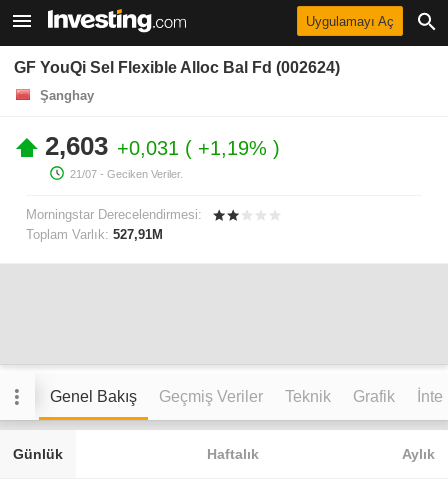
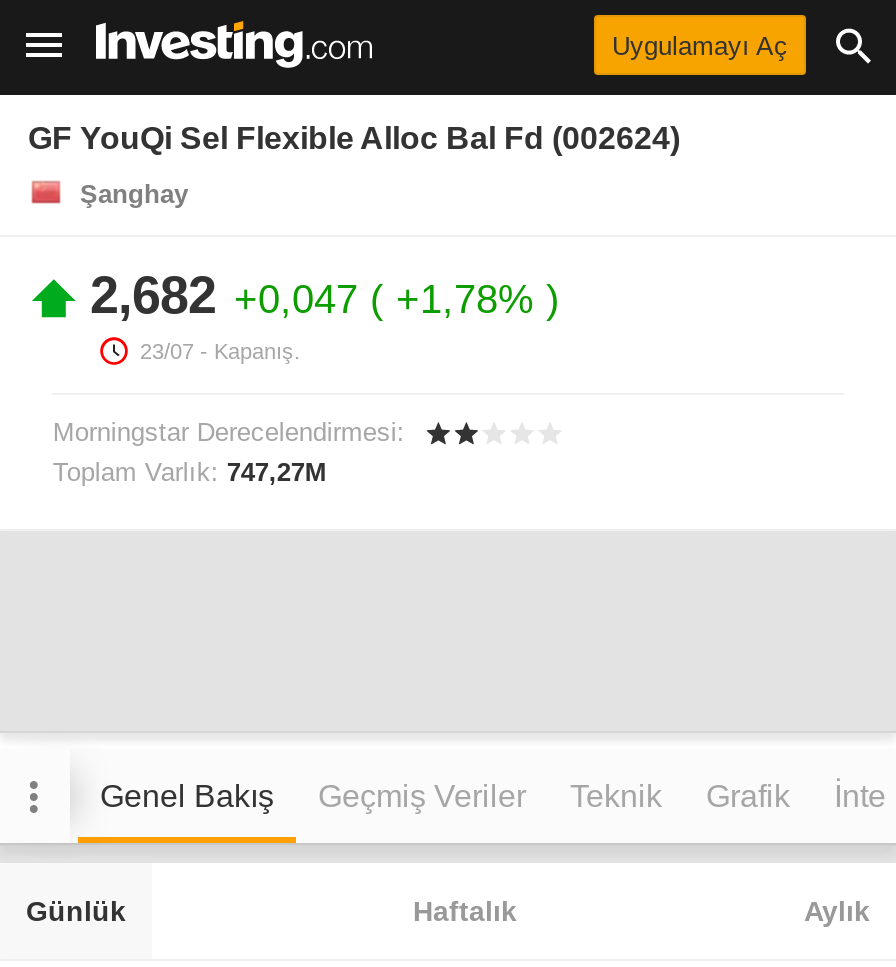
[45,131,273,180] 2,603 +0,031 +1,19% | 21/07 - Geciken Veriler. -> [90,265,546,363] 2,682 +0,047 +1,78% | 23/07 - Kapanış.
[26,227,163,242] Toplam Varlık: 527,91M -> [53,457,327,487] Toplam Varlık: 747,27M

